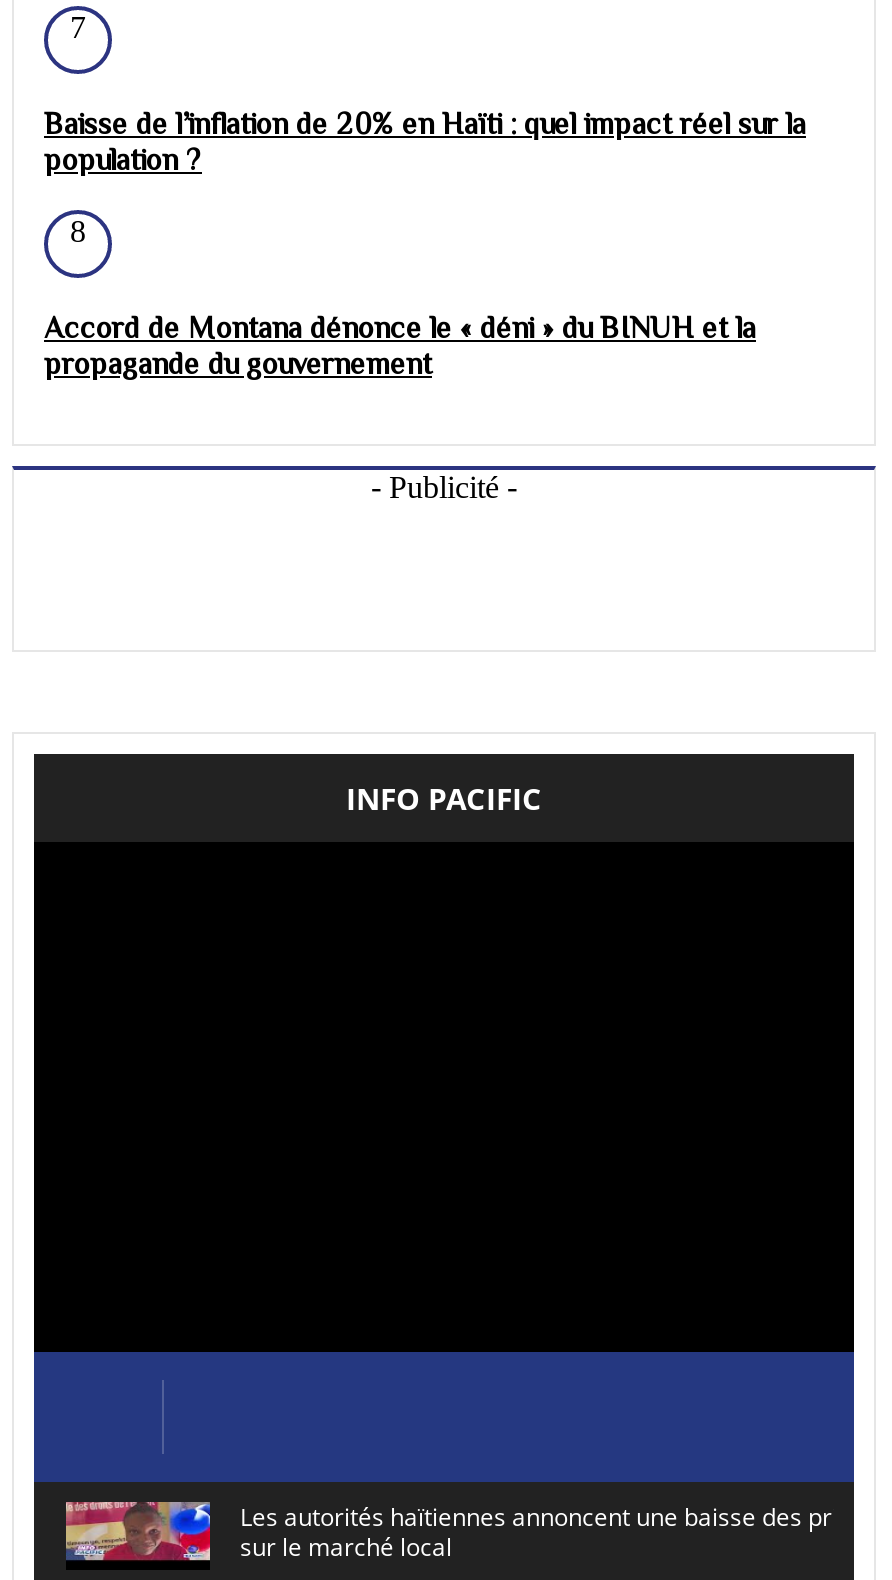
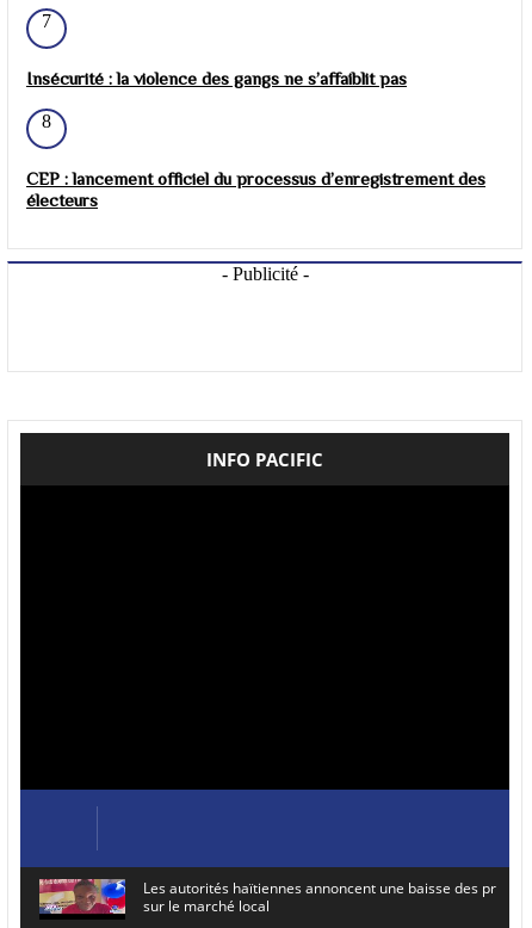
[44,106,806,176] Baisse de l’inflation de 20% en Haïti : quel impact réel sur la | population ? -> [26,68,407,89] Insécurité : la violence des gangs ne s’affaiblit pas
[44,310,756,380] Accord de Montana dénonce le « déni » du BINUH et la | propagande du gouvernement -> [26,168,485,210] CEP : lancement officiel du processus d’enregistrement des | électeurs

